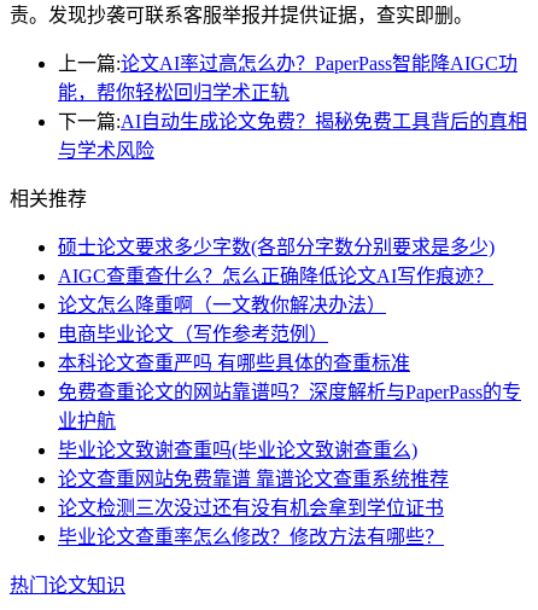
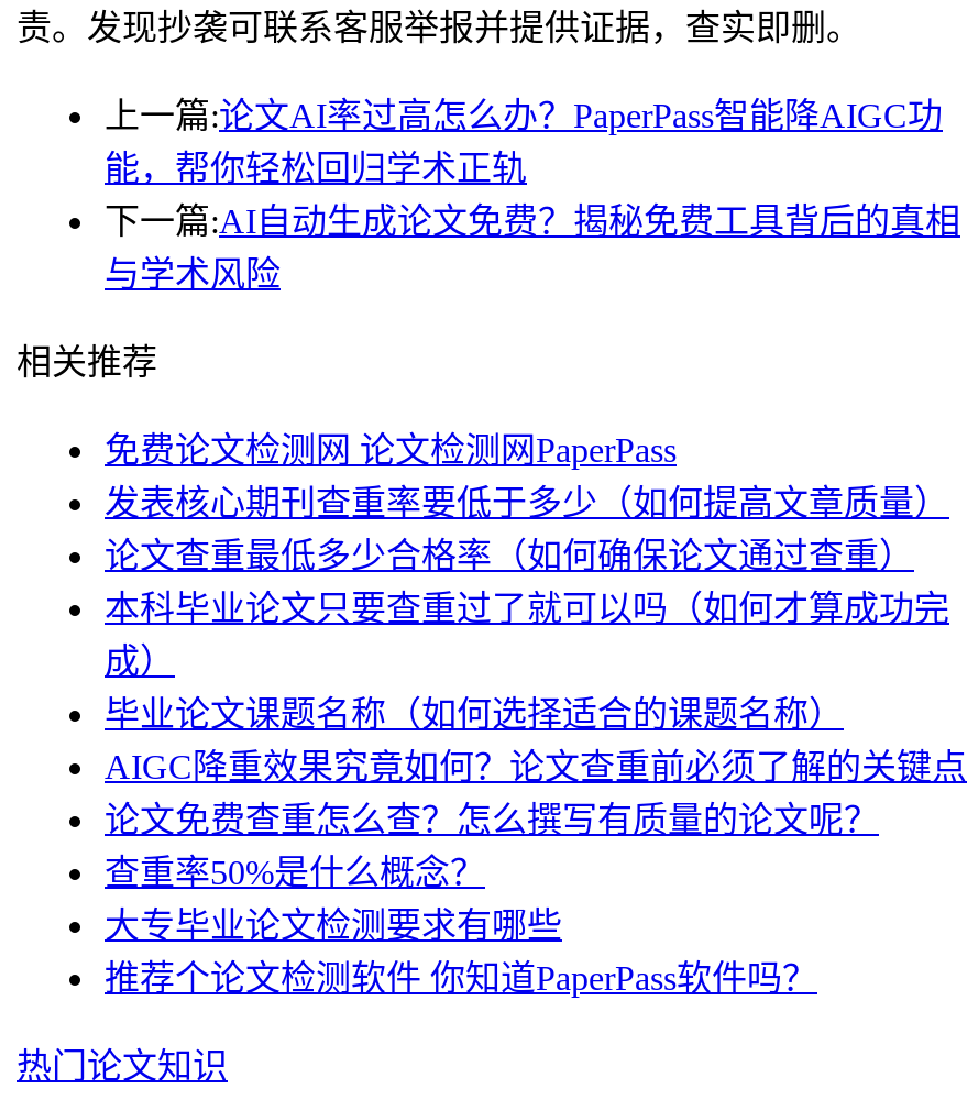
[58,237,521,547] 硕士论文要求多少字数(各部分字数分别要求是多少) | AIGC查重查什么？怎么正确降低论文AI写作痕迹？ | 论文怎么降重啊（一文教你解决办法） | 电商毕业论文（写作参考范例） | 本科论文查重严吗 有哪些具体的查重标准 | 免费查重论文的网站靠谱吗？深度解析与PaperPass的专 | 业护航 | 毕业论文致谢查重吗(毕业论文致谢查重么) | 论文查重网站免费靠谱 靠谱论文查重系统推荐 | 论文检测三次没过还有没有机会拿到学位证书 | 毕业论文查重率怎么修改？修改方法有哪些？ -> [105,431,967,996] 免费论文检测网 论文检测网PaperPass | 发表核心期刊查重率要低于多少（如何提高文章质量） | 论文查重最低多少合格率（如何确保论文通过查重） | 本科毕业论文只要查重过了就可以吗（如何才算成功完 | 成） | 毕业论文课题名称（如何选择适合的课题名称） | AIGC降重效果究竟如何？论文查重前必须了解的关键点 | 论文免费查重怎么查？怎么撰写有质量的论文呢？ | 查重率50%是什么概念？ | 大专毕业论文检测要求有哪些 | 推荐个论文检测软件 你知道PaperPass软件吗？

